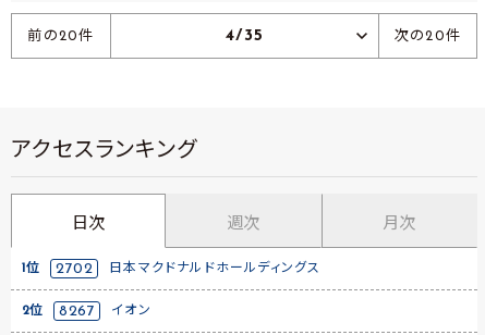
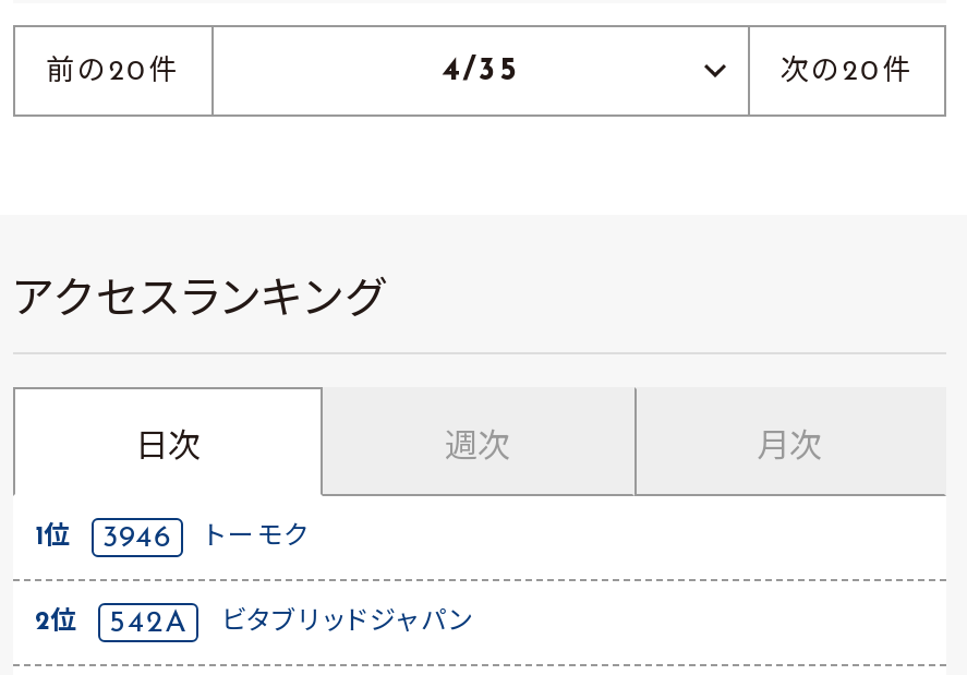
[56,262,321,276] 2702 | 日本マクドナルドホールディングス -> [102,525,310,553] 3946 | トーモク
[59,305,151,319] 8267 | イオン -> [109,610,476,638] 542A | ビタブリッドジャパン

